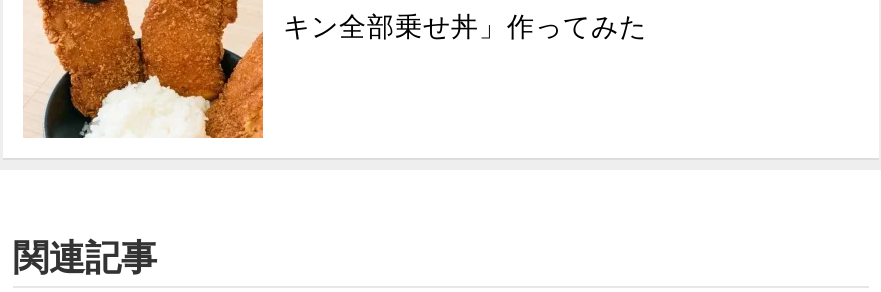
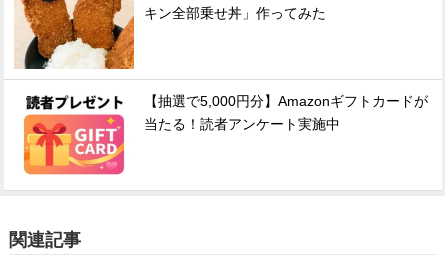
none -> [15,94,428,175] [image] | 【抽選で5,000円分】Amazonギフトカードが | 当たる！読者アンケート実施中

